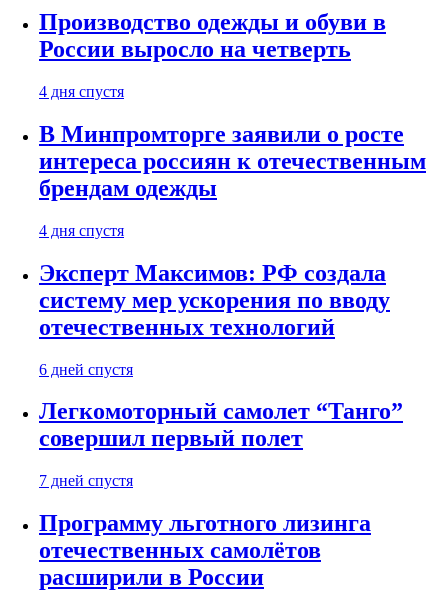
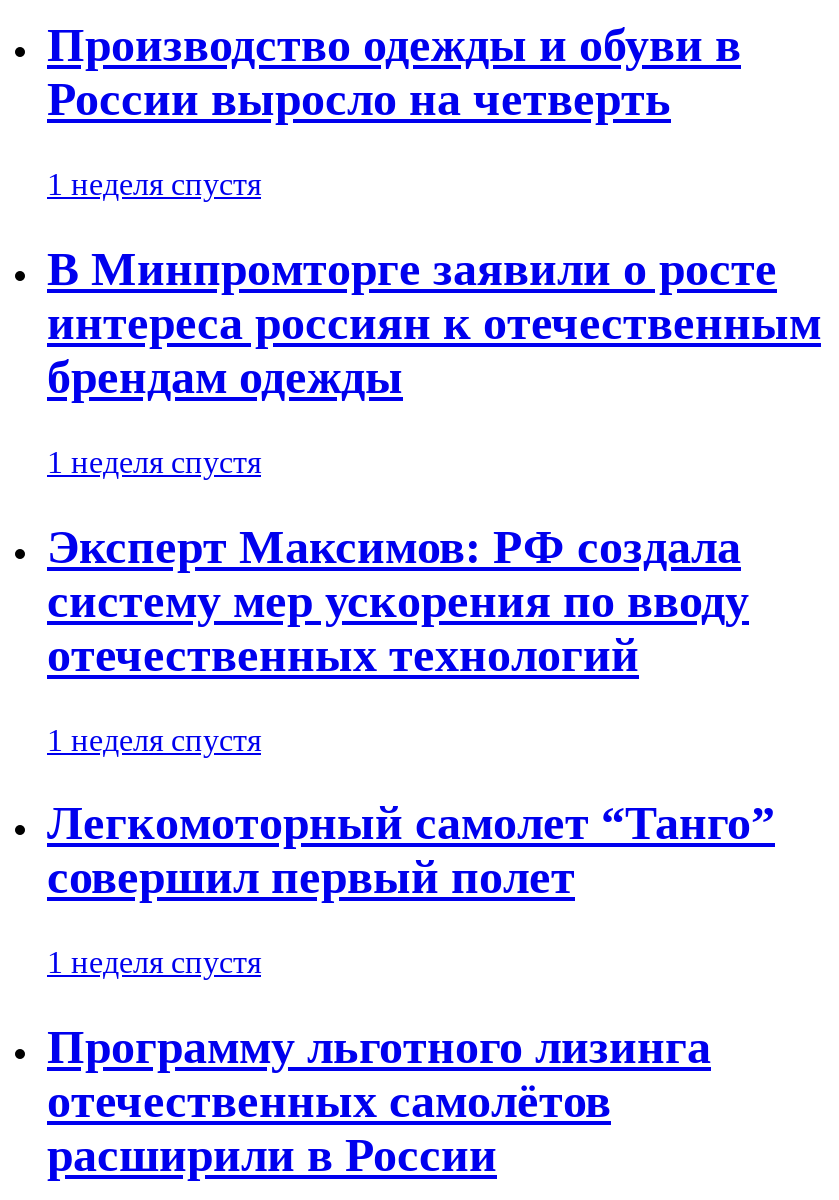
[39,83,124,100] 4 дня спустя -> [47,167,261,201] 1 неделя спустя
[39,222,124,239] 4 дня спустя -> [47,445,261,479] 1 неделя спустя
[39,361,133,378] 6 дней спустя -> [47,722,261,756] 1 неделя спустя
[39,472,133,489] 7 дней спустя -> [47,946,261,980] 1 неделя спустя

